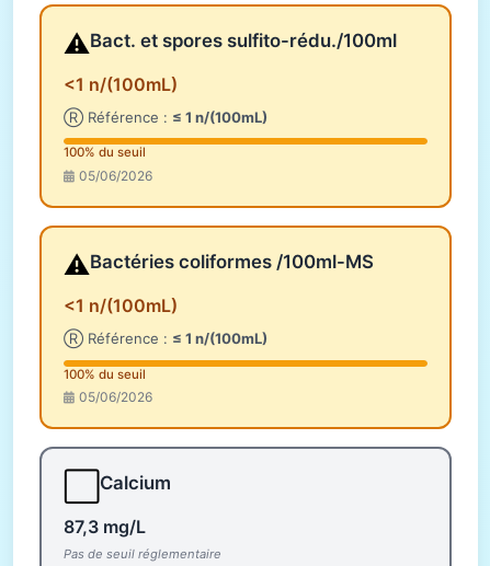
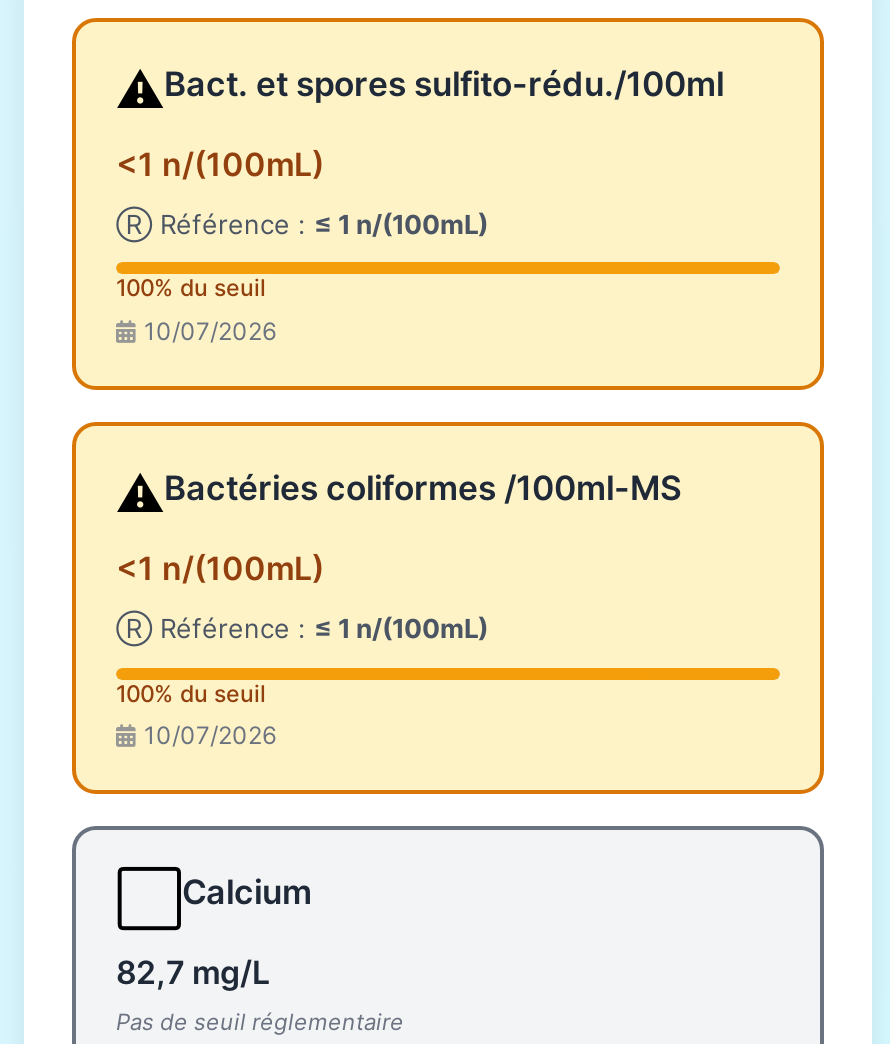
[79,167,152,184] 05/06/2026 -> [144,316,276,346] 10/07/2026
[79,389,152,405] 05/06/2026 -> [144,720,276,750] 10/07/2026
[64,516,146,538] 87,3 mg/L -> [116,952,270,992] 82,7 mg/L

